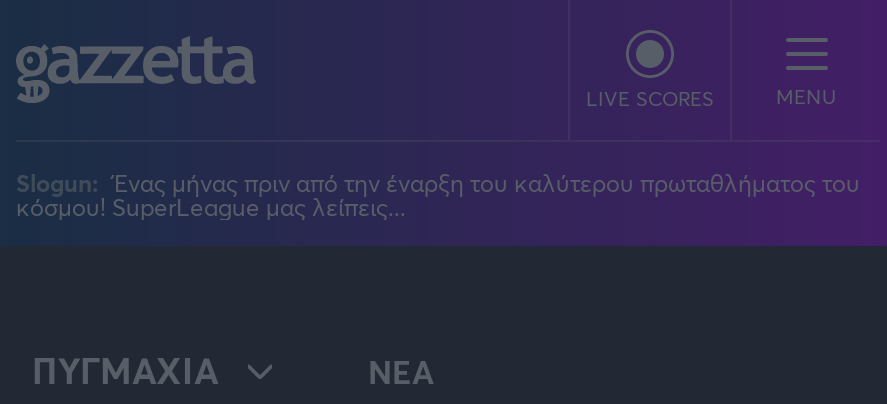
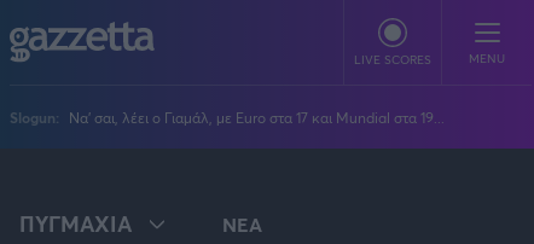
[16,165,860,221] Slogun: Ένας μήνας πριν από την έναρξη του καλύτερου πρωταθλήματος του | κόσμου! SuperLeague μας λείπεις... -> [10,107,445,126] Slogun: Να' σαι, λέει ο Γιαμάλ, με Euro στα 17 και Mundial στα 19...

